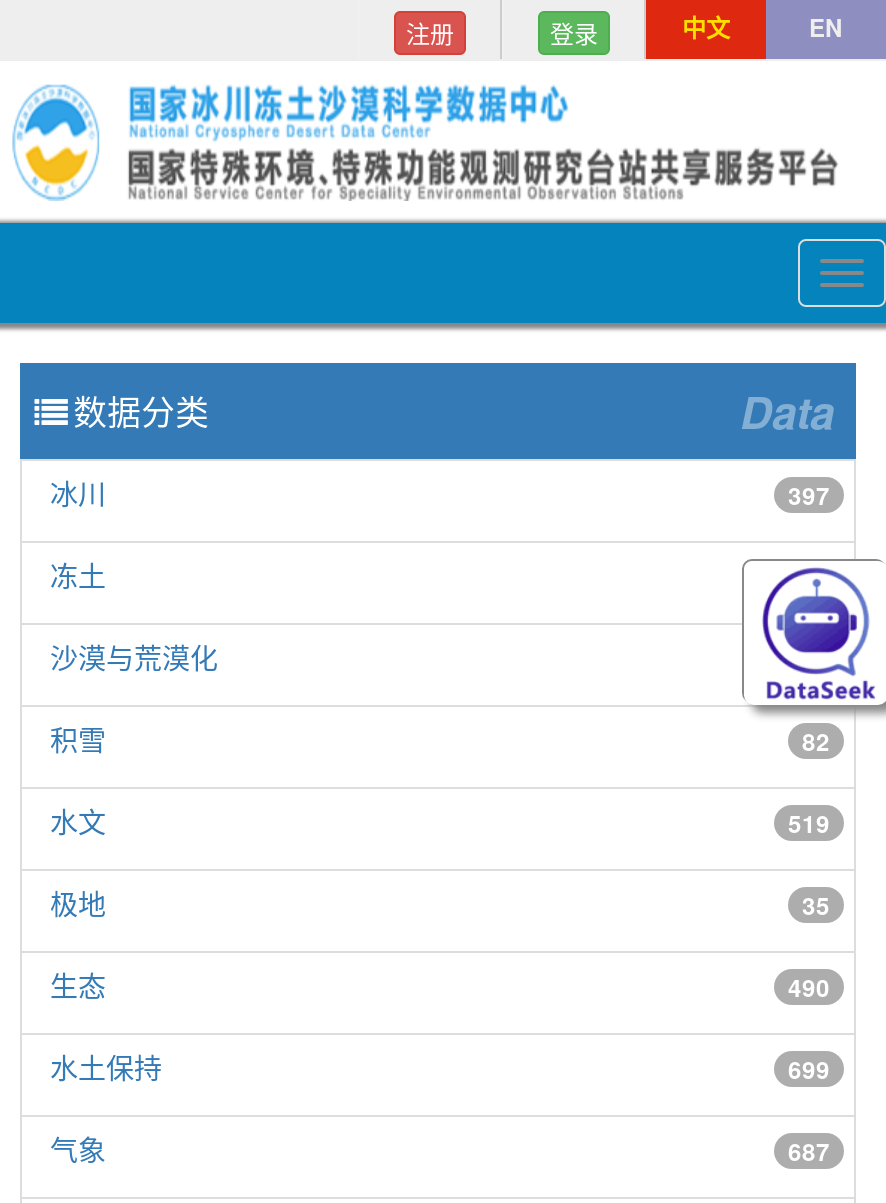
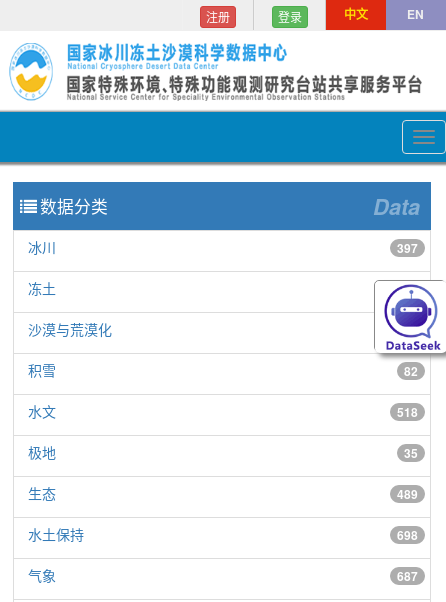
[788,805,830,841] 519 -> [397,403,418,421] 518
[788,969,830,1005] 490 -> [397,485,418,503] 489
[788,1051,830,1087] 699 -> [397,526,418,544] 698

